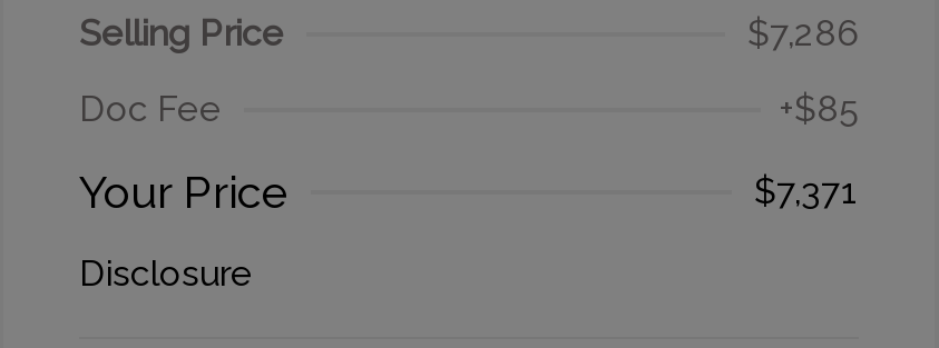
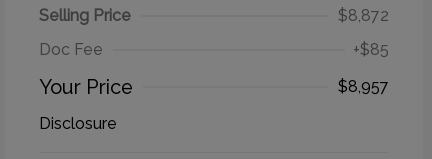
[747,12,859,54] $7,286 -> [338,6,389,25] $8,872
[754,169,859,212] $7,371 -> [338,77,389,96] $8,957

